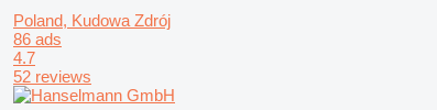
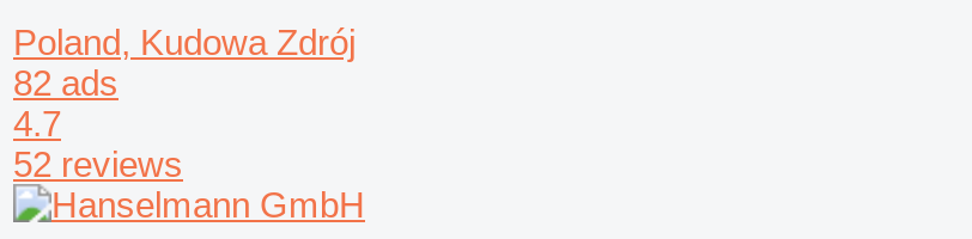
[13,30,62,48] 86 ads -> [13,62,119,103] 82 ads

